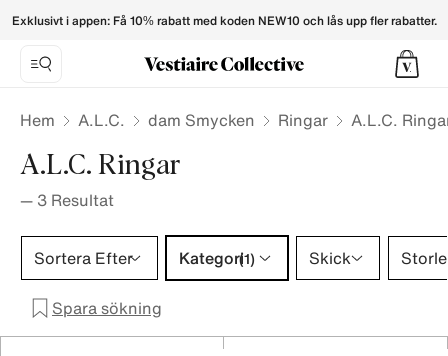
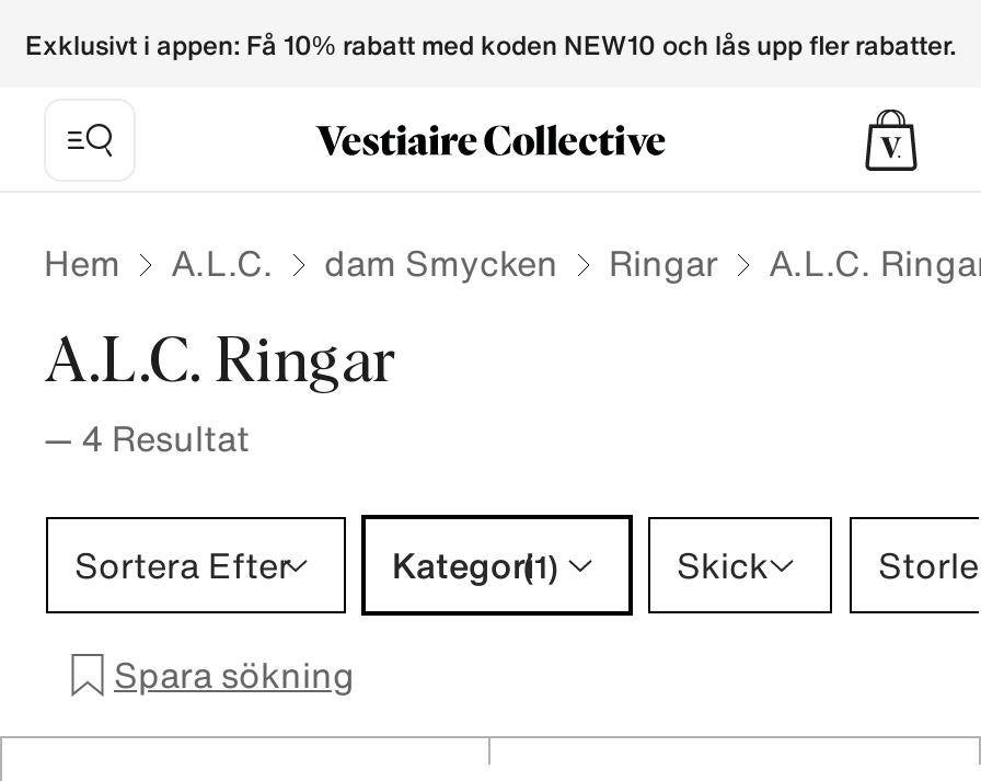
[20,188,114,212] — 3 Resultat -> [44,412,250,464] — 4 Resultat

